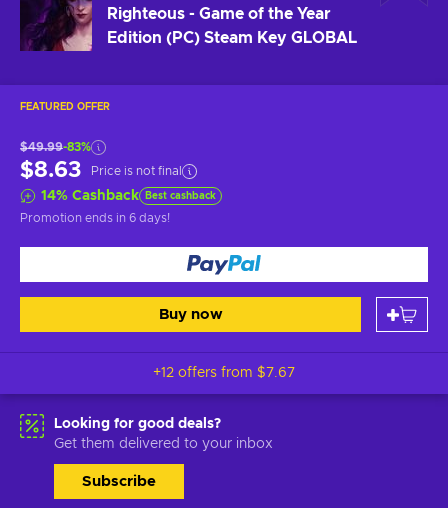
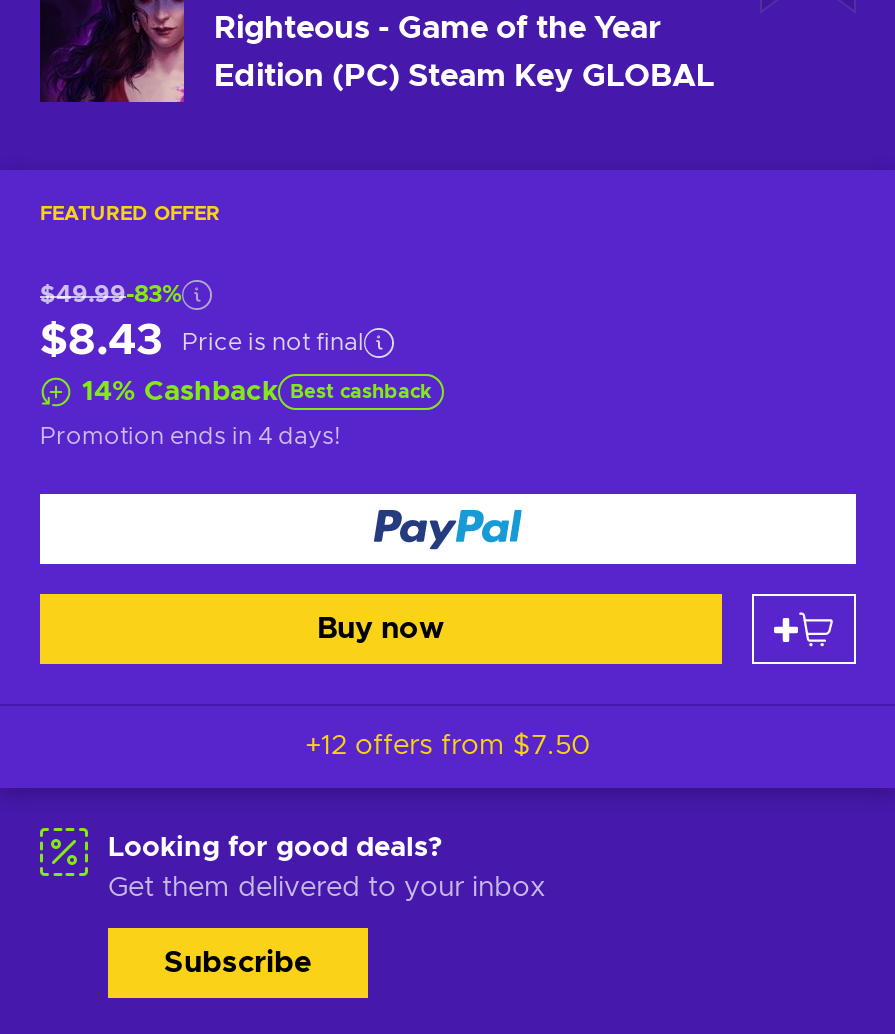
[20,159,182,181] $8.63 Price is not final -> [40,319,364,363] $8.43 Price is not final
[20,212,170,224] Promotion ends in 6 days! -> [40,424,340,448] Promotion ends in 4 days!
[153,366,295,380] +12 offers from $7.67 -> [305,732,591,760] +12 offers from $7.50

